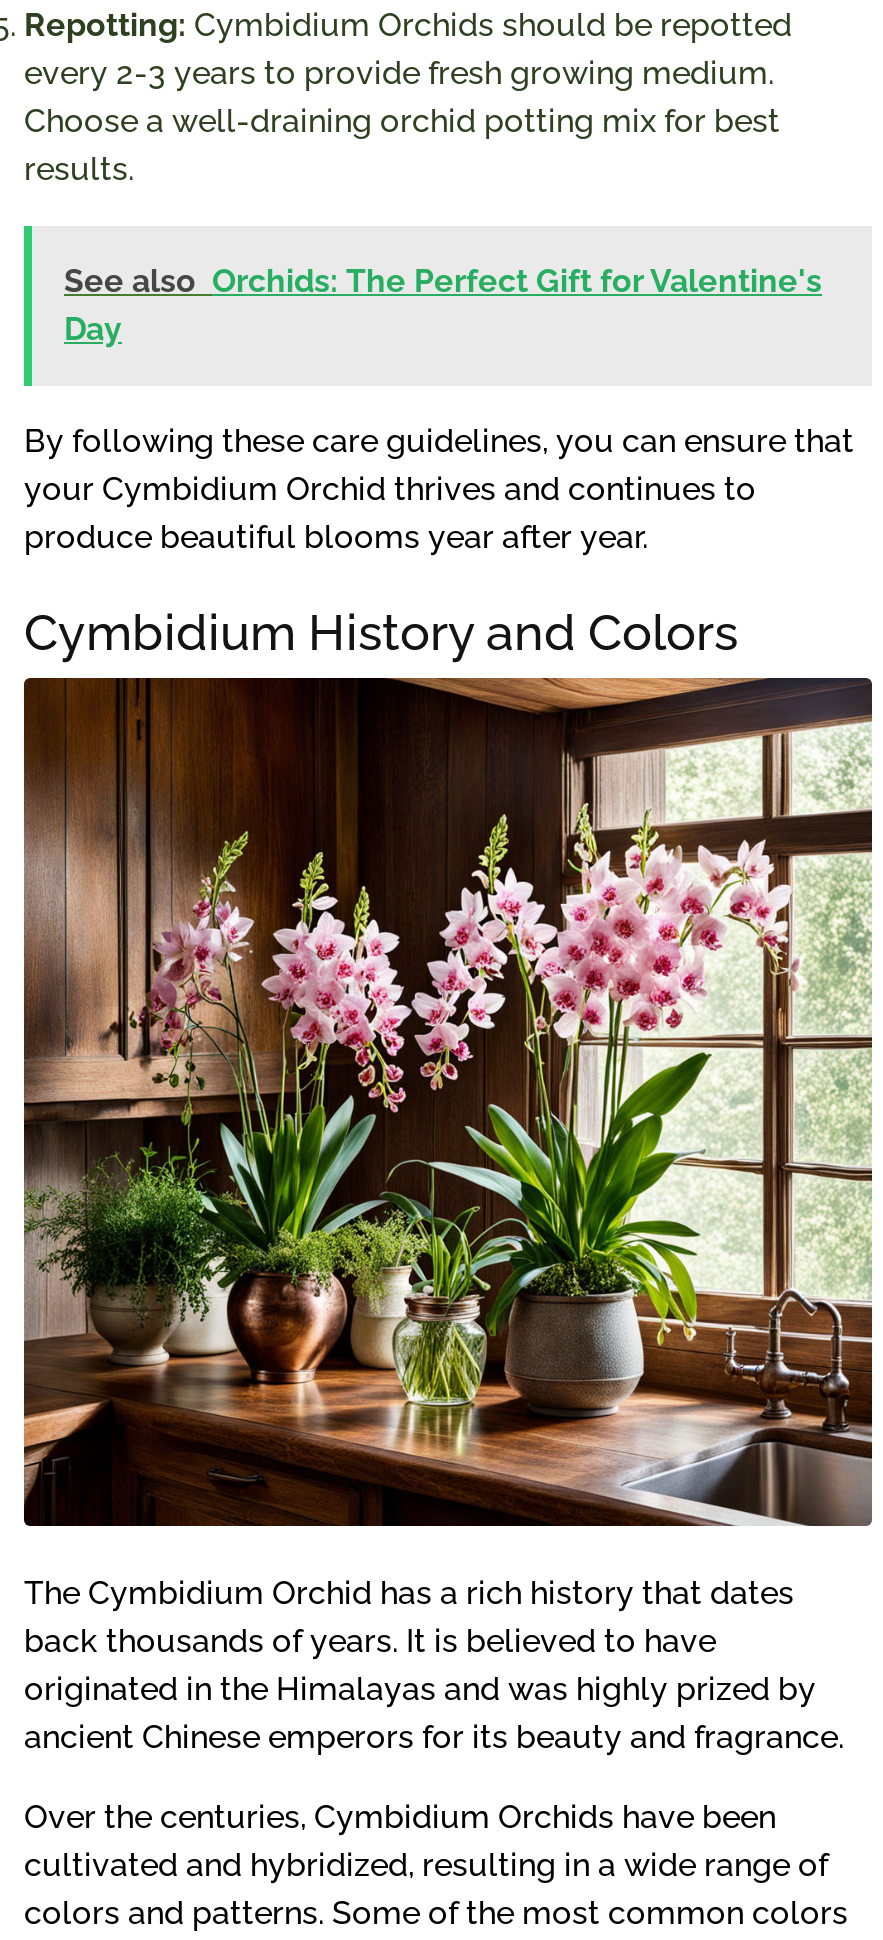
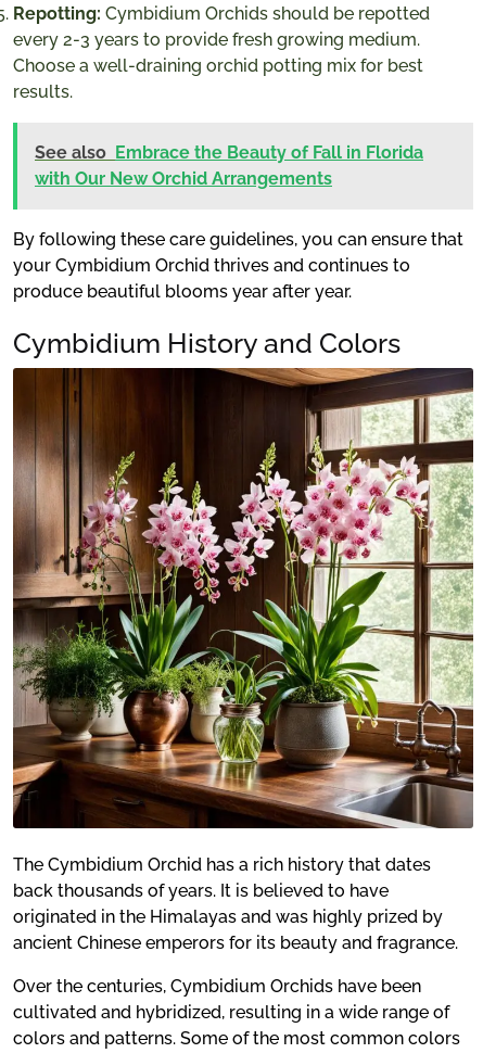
[64,261,822,347] See also Orchids: The Perfect Gift for Valentine's | Day -> [35,142,423,189] See also Embrace the Beauty of Fall in Florida | with Our New Orchid Arrangements

